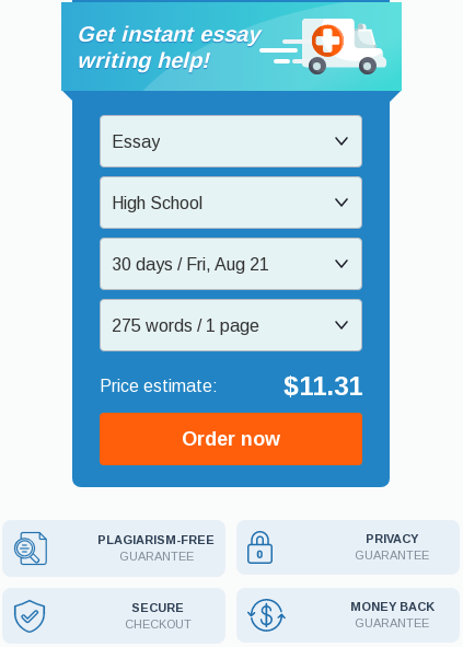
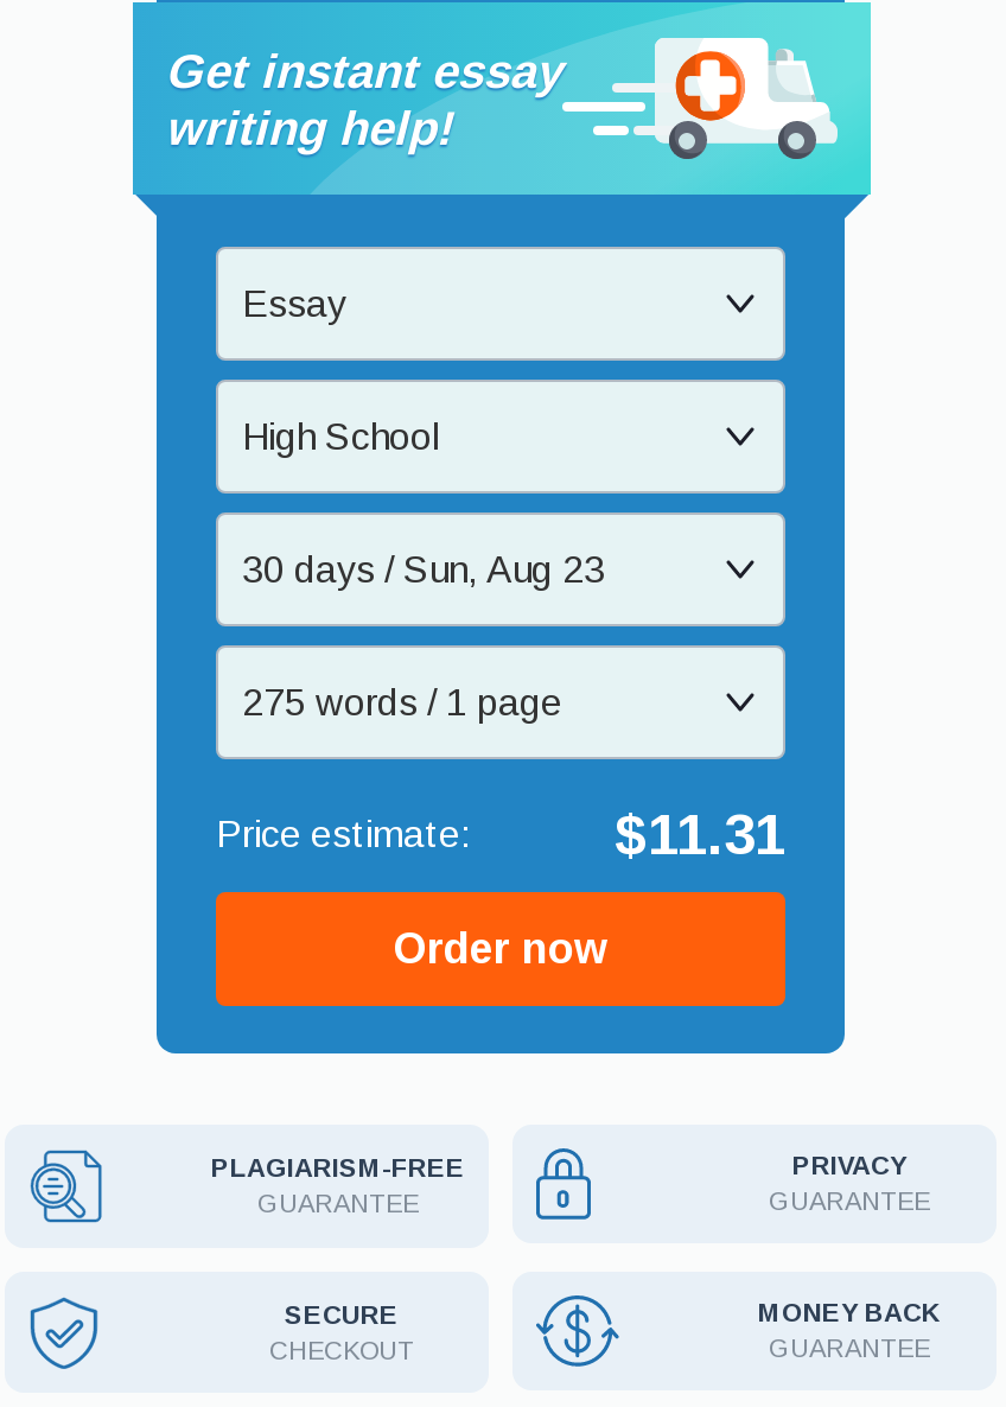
[112,255,269,273] 30 days / Fri, Aug 21 -> [242,549,605,590] 30 days / Sun, Aug 23

